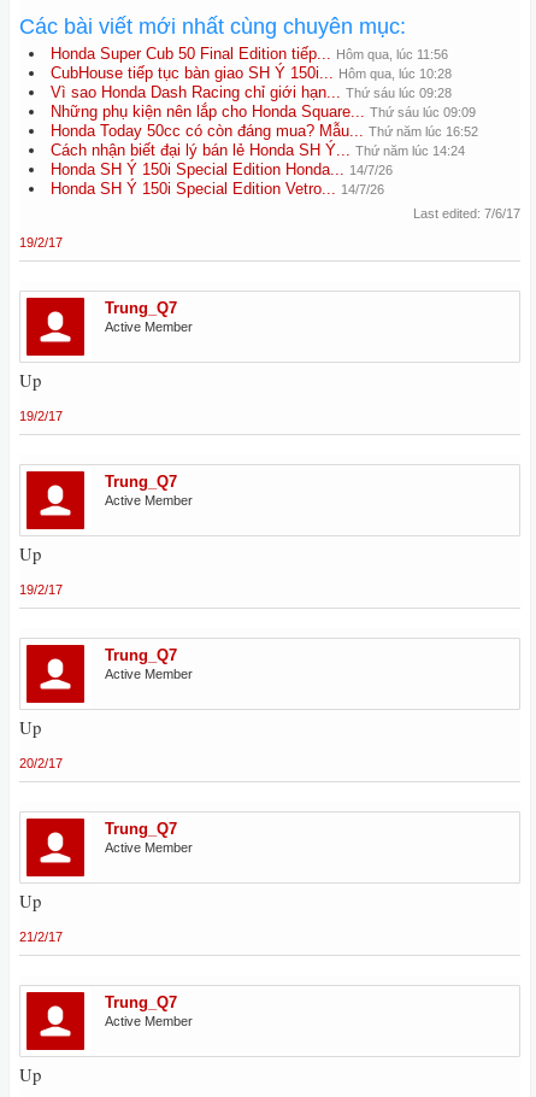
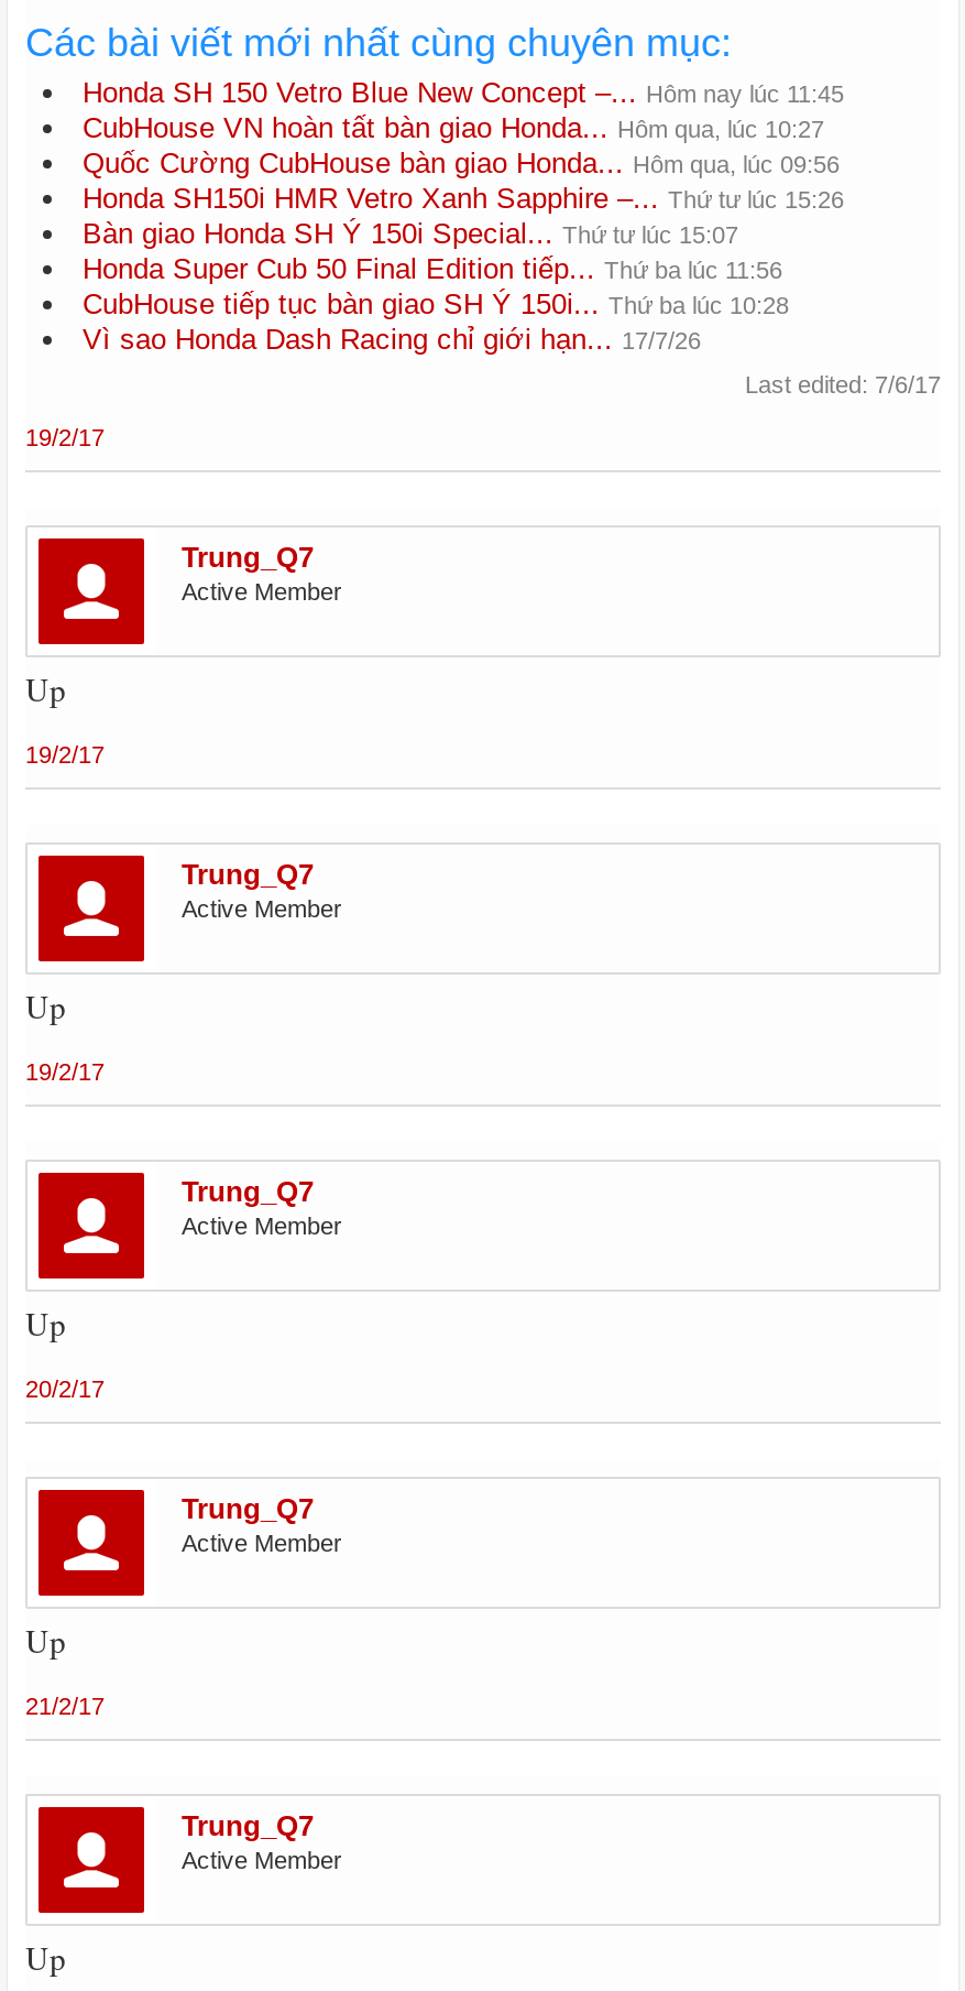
[51,45,478,198] Honda Super Cub 50 Final Edition tiếp... Hôm qua, lúc 11:56 | CubHouse tiếp tục bàn giao SH Ý 150i... Hôm qua, lúc 10:28 | Vì sao Honda Dash Racing chỉ giới hạn... Thứ sáu lúc 09:28 | Những phụ kiện nên lắp cho Honda Square... Thứ sáu lúc 09:09 | Honda Today 50cc có còn đáng mua? Mẫu... Thứ năm lúc 16:52 | Cách nhận biết đại lý bán lẻ Honda SH Ý... Thứ năm lúc 14:24 | Honda SH Ý 150i Special Edition Honda... 14/7/26 | Honda SH Ý 150i Special Edition Vetro... 14/7/26 -> [83,76,844,356] Honda SH 150 Vetro Blue New Concept –... Hôm nay lúc 11:45 | CubHouse VN hoàn tất bàn giao Honda... Hôm qua, lúc 10:27 | Quốc Cường CubHouse bàn giao Honda... Hôm qua, lúc 09:56 | Honda SH150i HMR Vetro Xanh Sapphire –... Thứ tư lúc 15:26 | Bàn giao Honda SH Ý 150i Special... Thứ tư lúc 15:07 | Honda Super Cub 50 Final Edition tiếp... Thứ ba lúc 11:56 | CubHouse tiếp tục bàn giao SH Ý 150i... Thứ ba lúc 10:28 | Vì sao Honda Dash Racing chỉ giới hạn... 17/7/26

